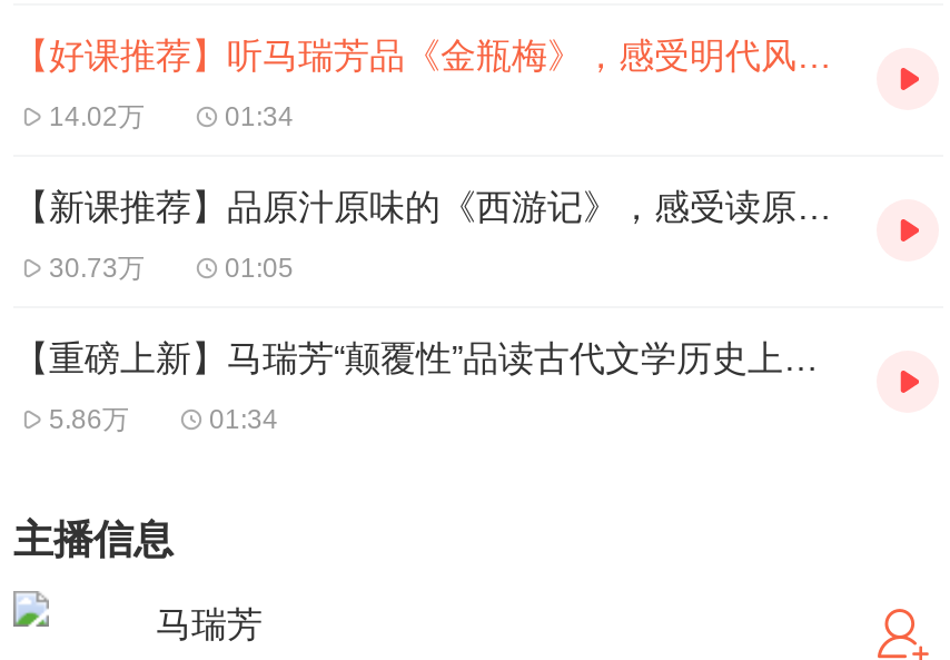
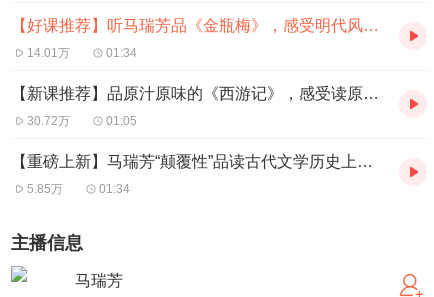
[49,101,145,132] 14.02万 -> [27,46,70,60] 14.01万
[49,252,145,283] 30.73万 -> [27,114,70,128] 30.72万
[49,404,129,435] 5.86万 -> [27,182,63,196] 5.85万

